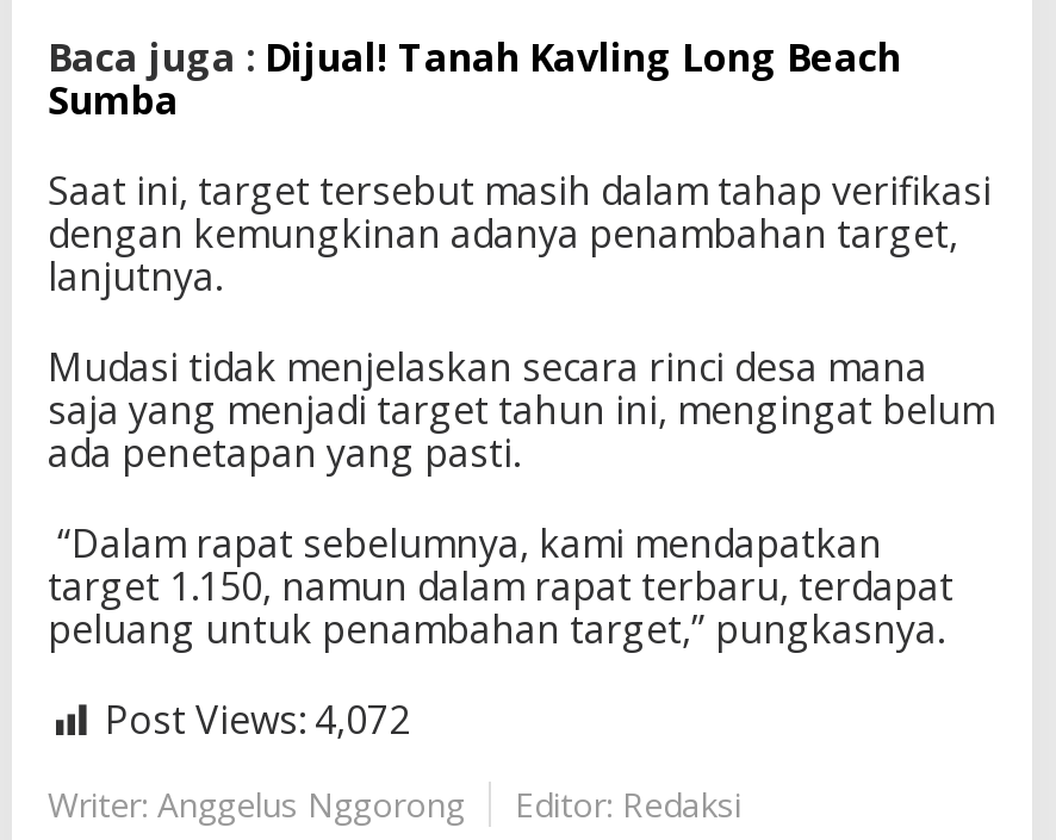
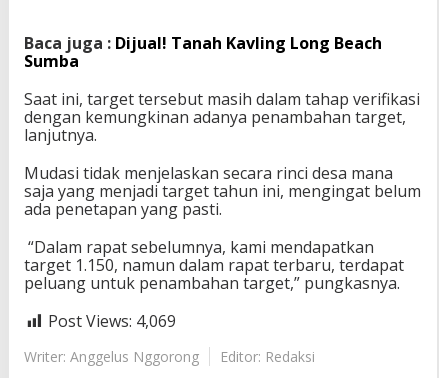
[105,694,410,746] Post Views: 4,072 -> [48,310,176,332] Post Views: 4,069

